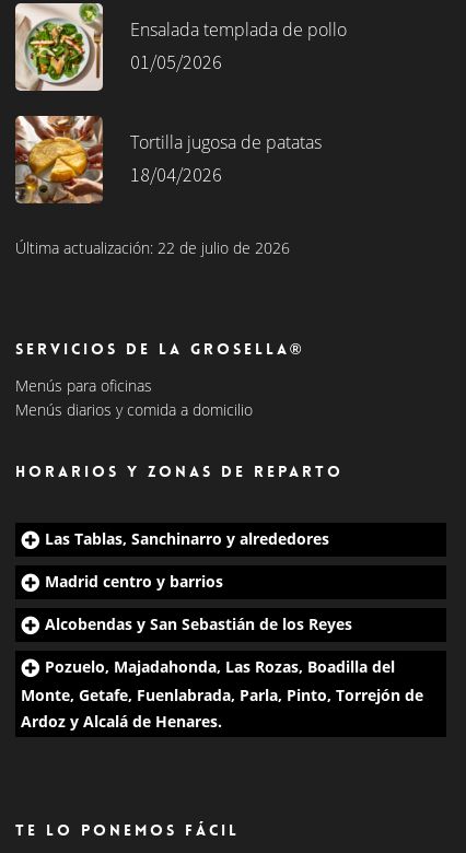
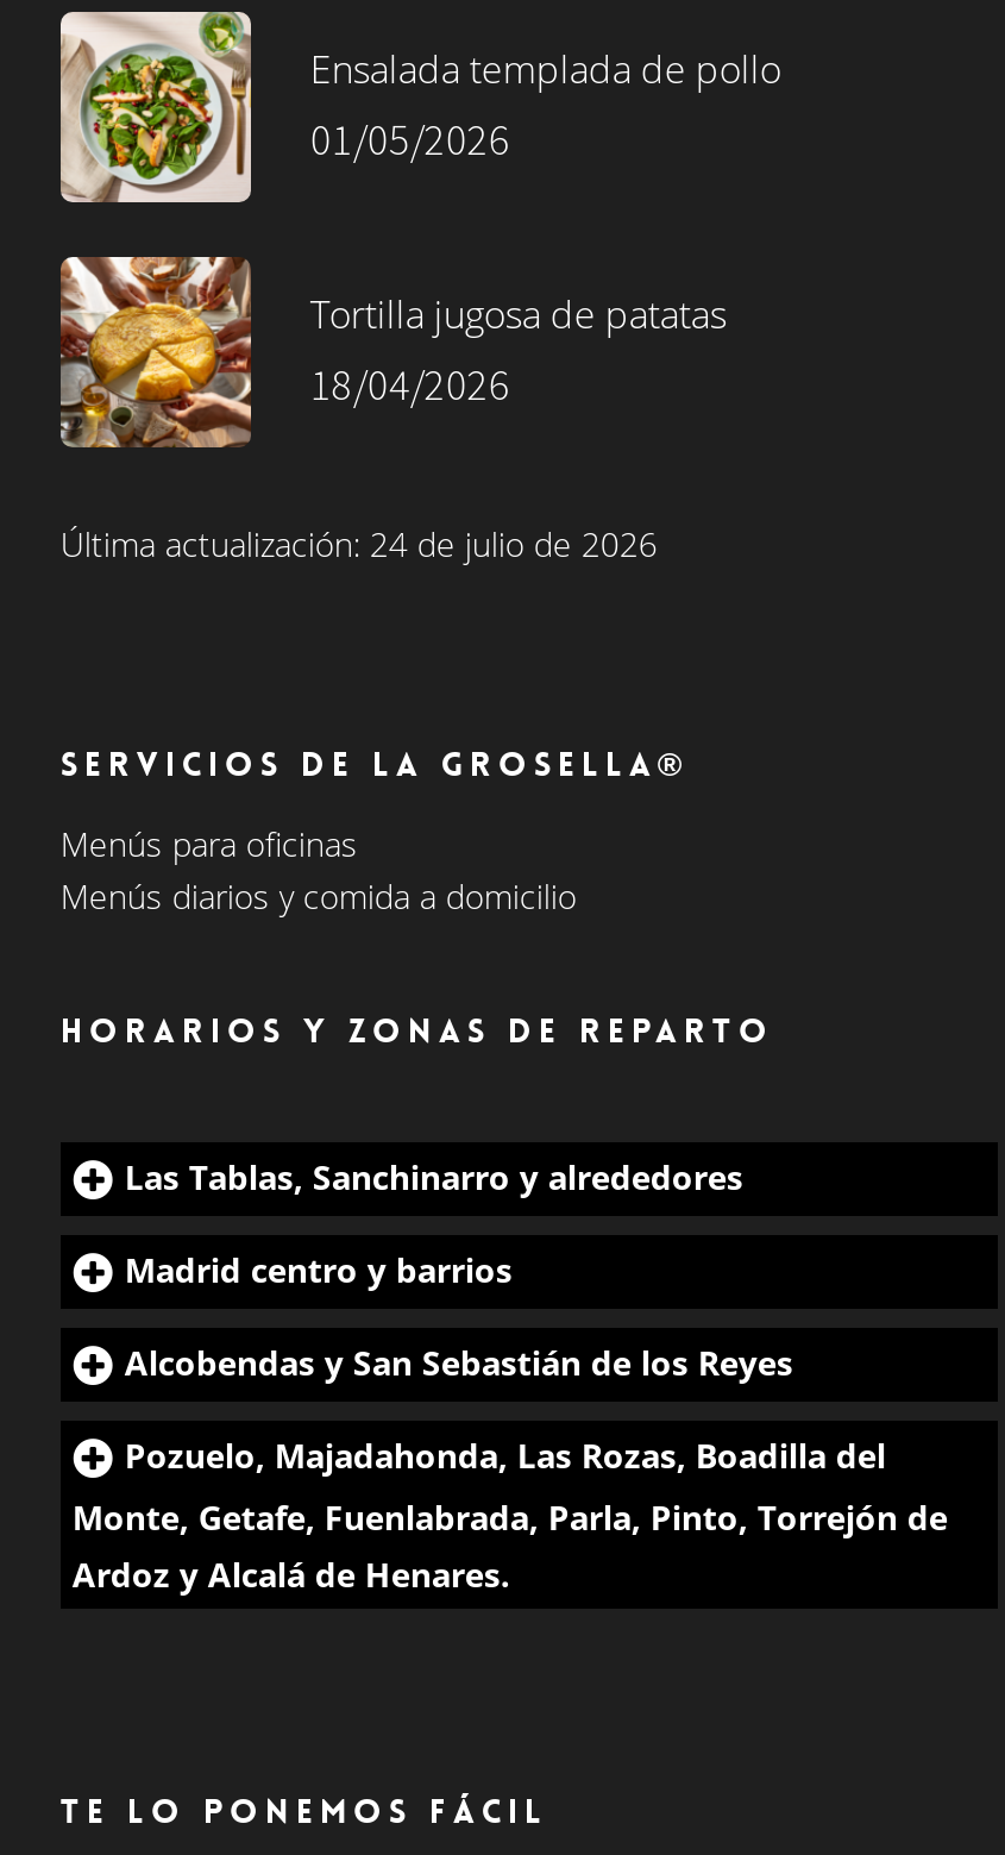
[15,237,290,258] Última actualización: 22 de julio de 2026 -> [60,520,657,566] Última actualización: 24 de julio de 2026

